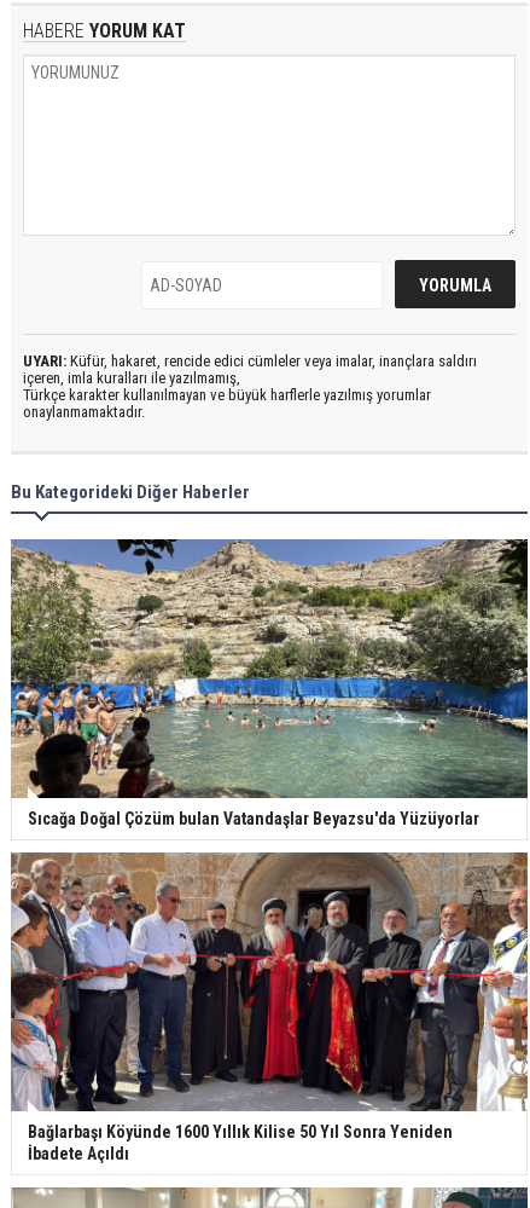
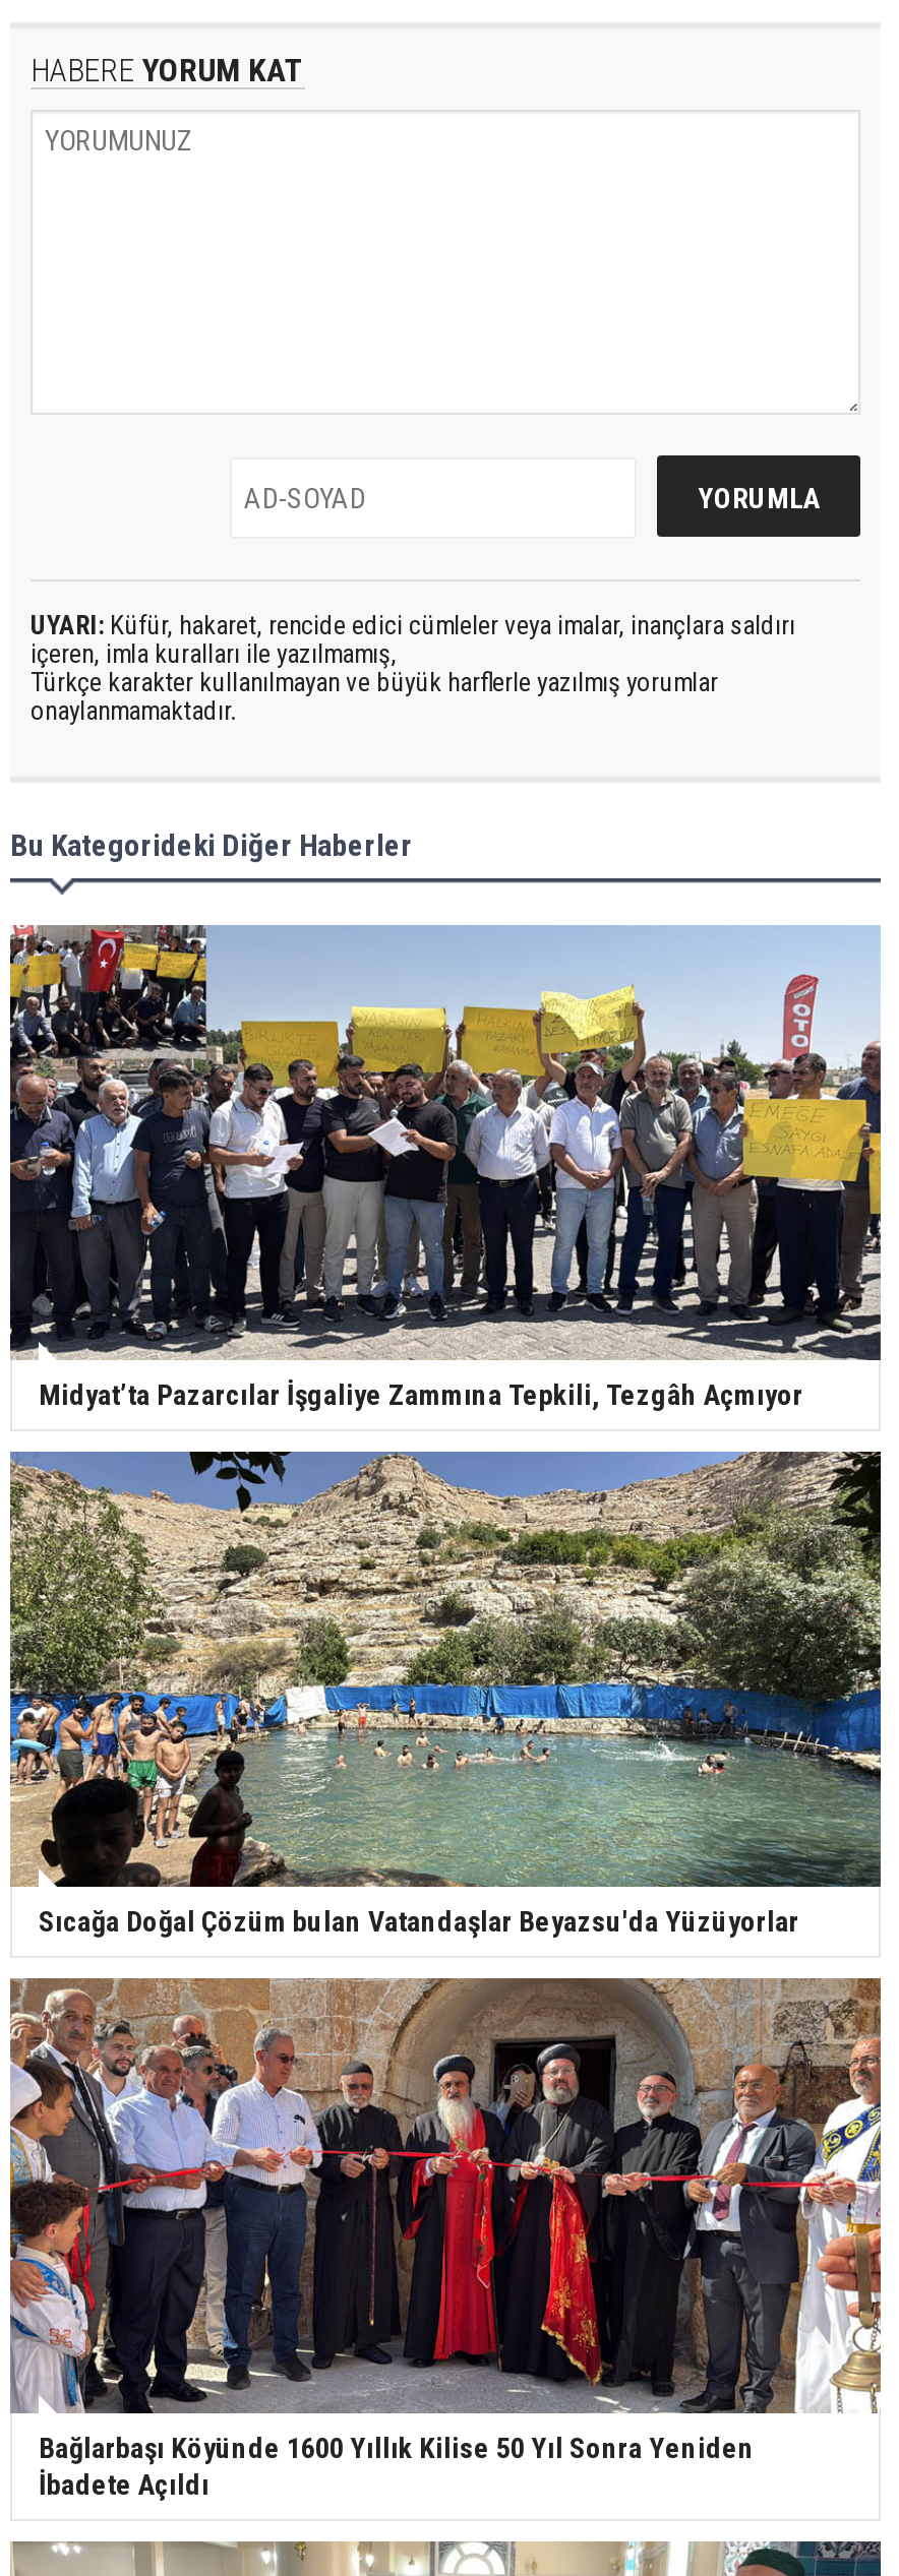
none -> [8,923,883,1411] [image] | Midyat’ta Pazarcılar İşgaliye Zammına Tepkili, Tezgâh Açmıyor

